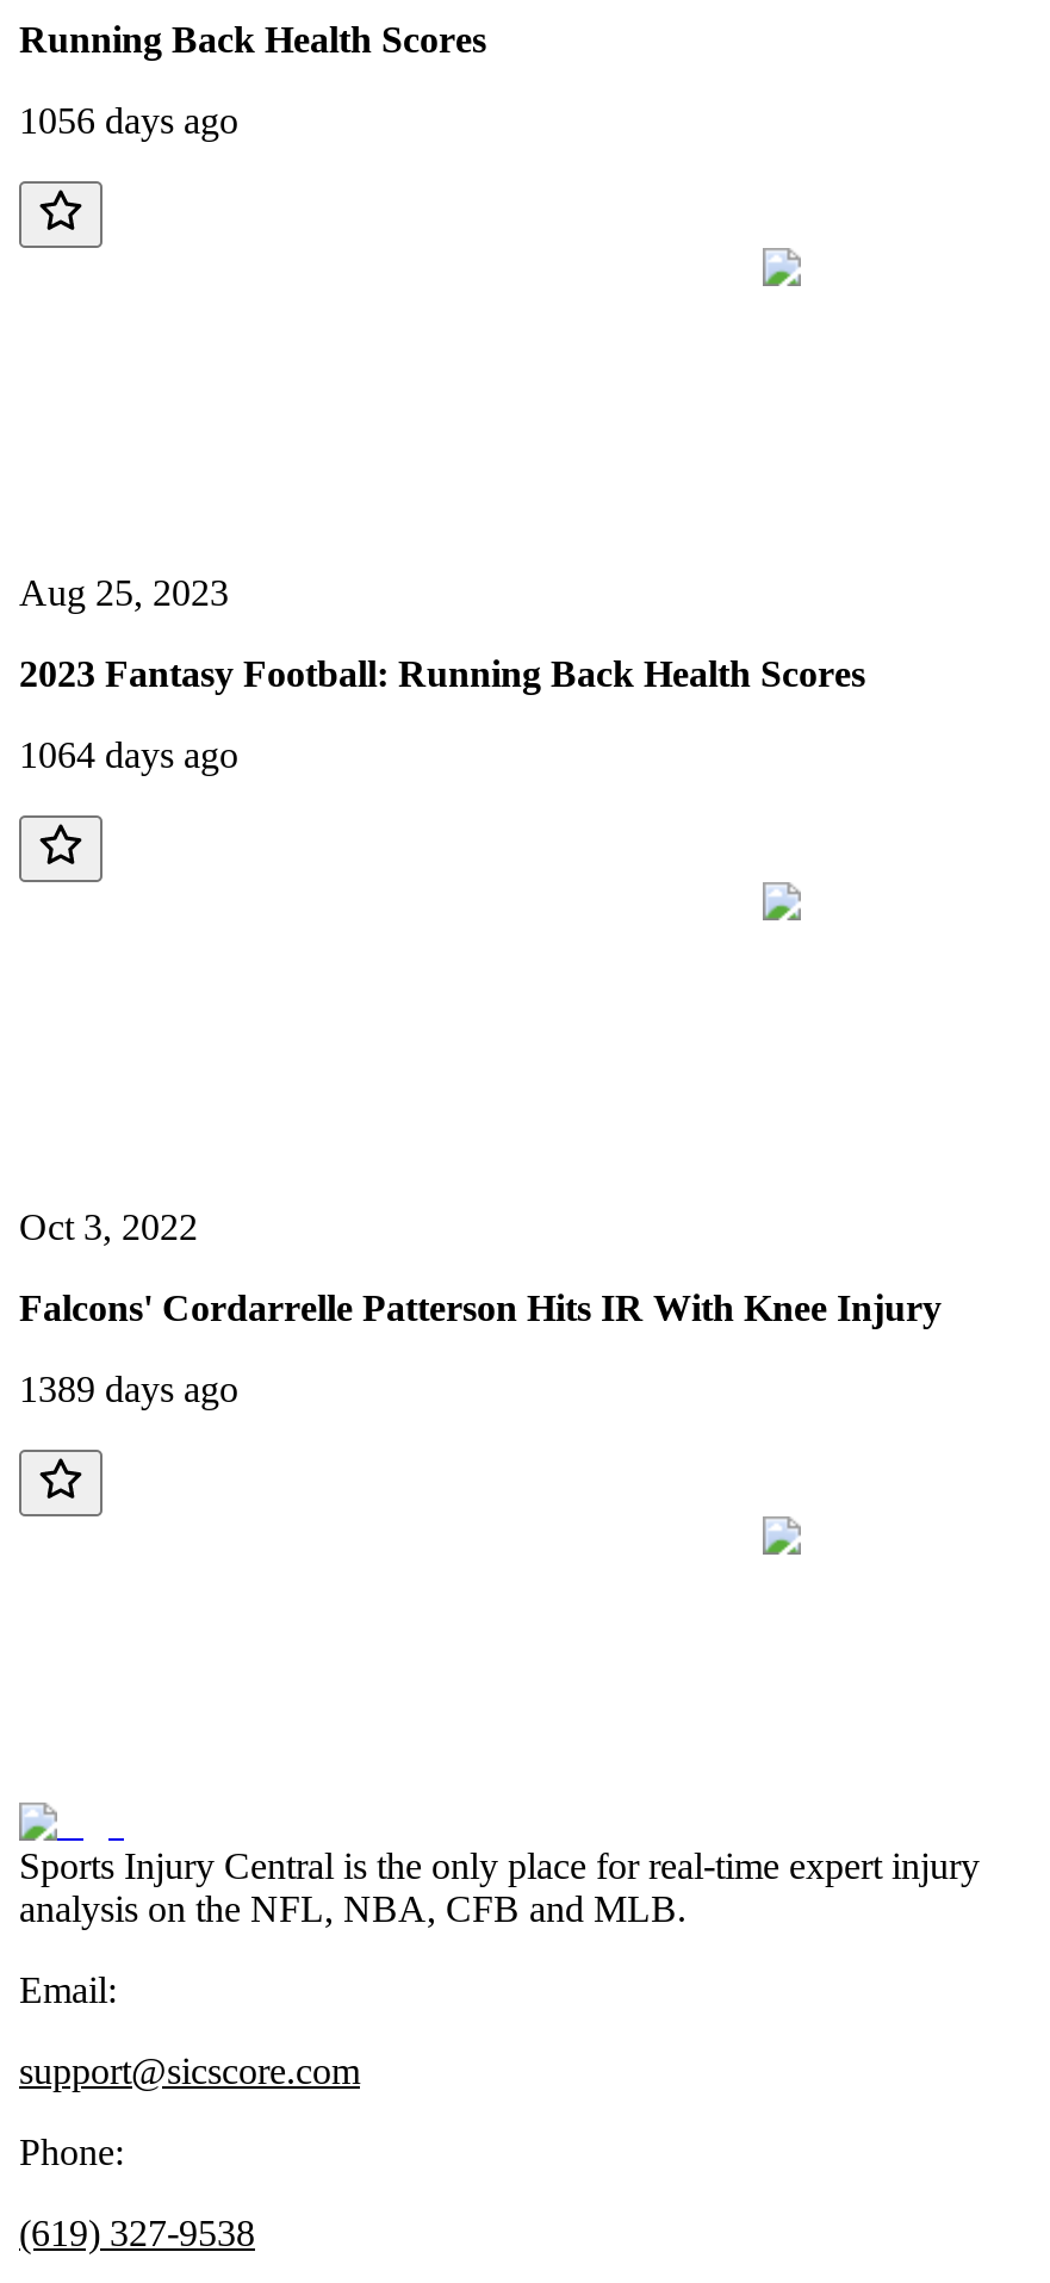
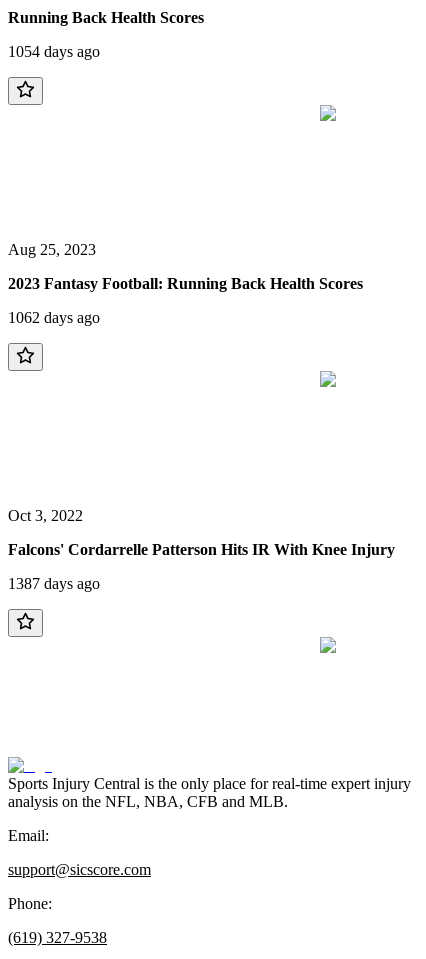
[19,99,238,140] 1056 days ago -> [8,43,100,60] 1054 days ago
[19,734,238,774] 1064 days ago -> [8,309,100,326] 1062 days ago
[19,1369,238,1409] 1389 days ago -> [8,575,100,592] 1387 days ago

